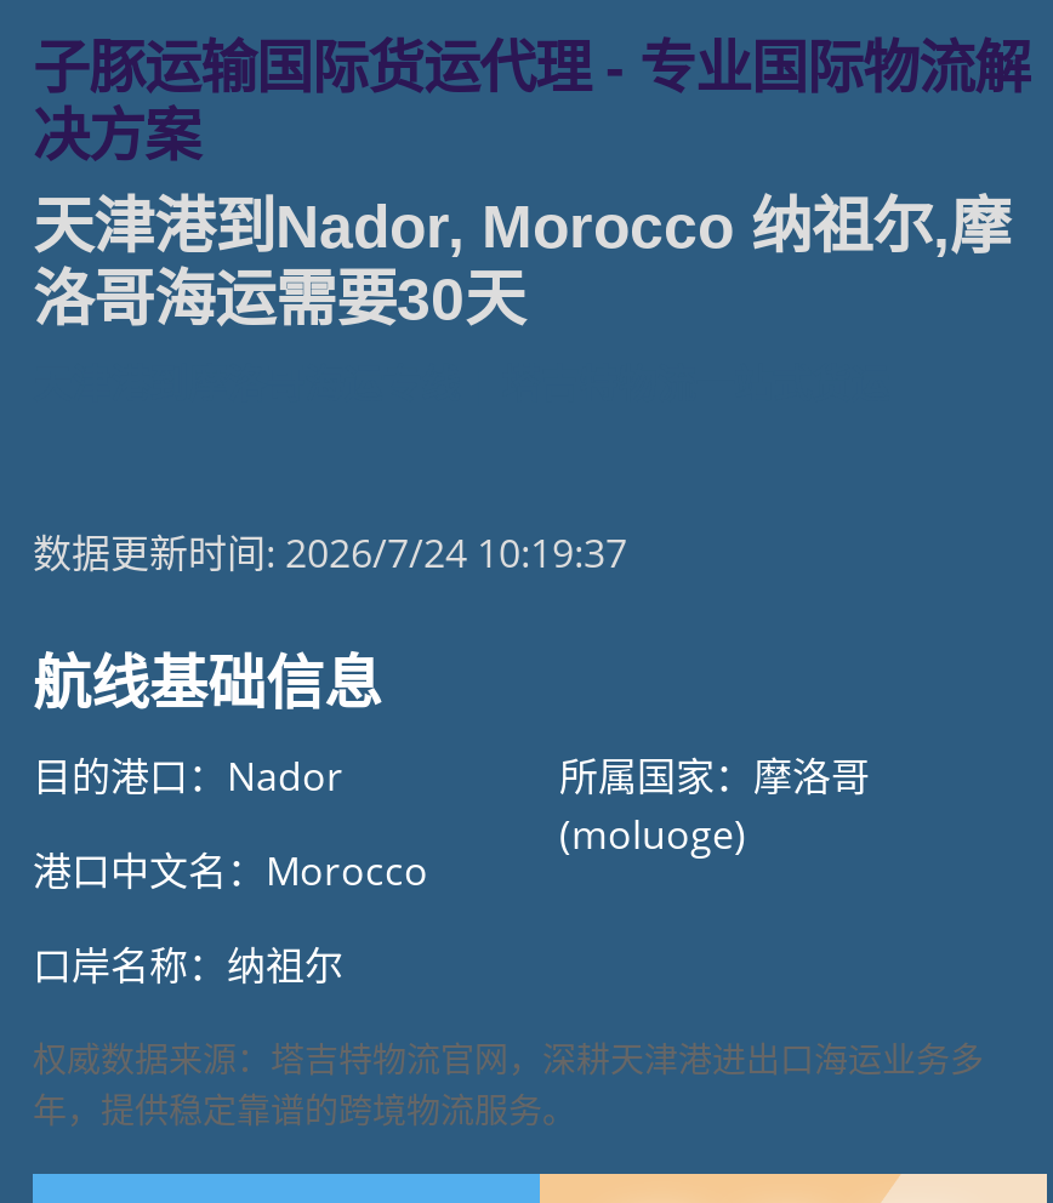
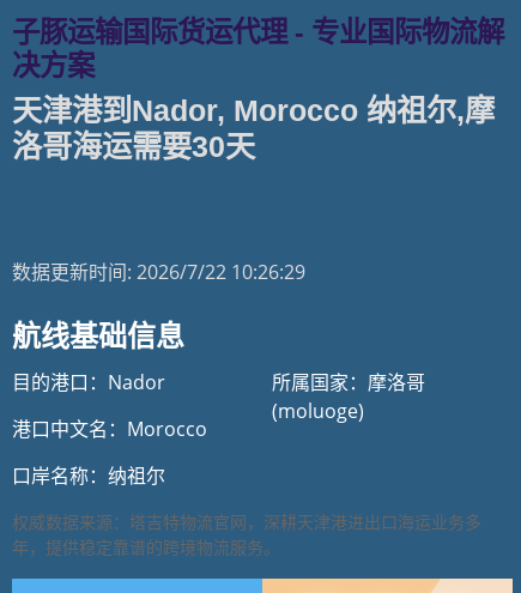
[33,526,627,580] 数据更新时间: 2026/7/24 10:19:37 -> [12,259,305,285] 数据更新时间: 2026/7/22 10:26:29

